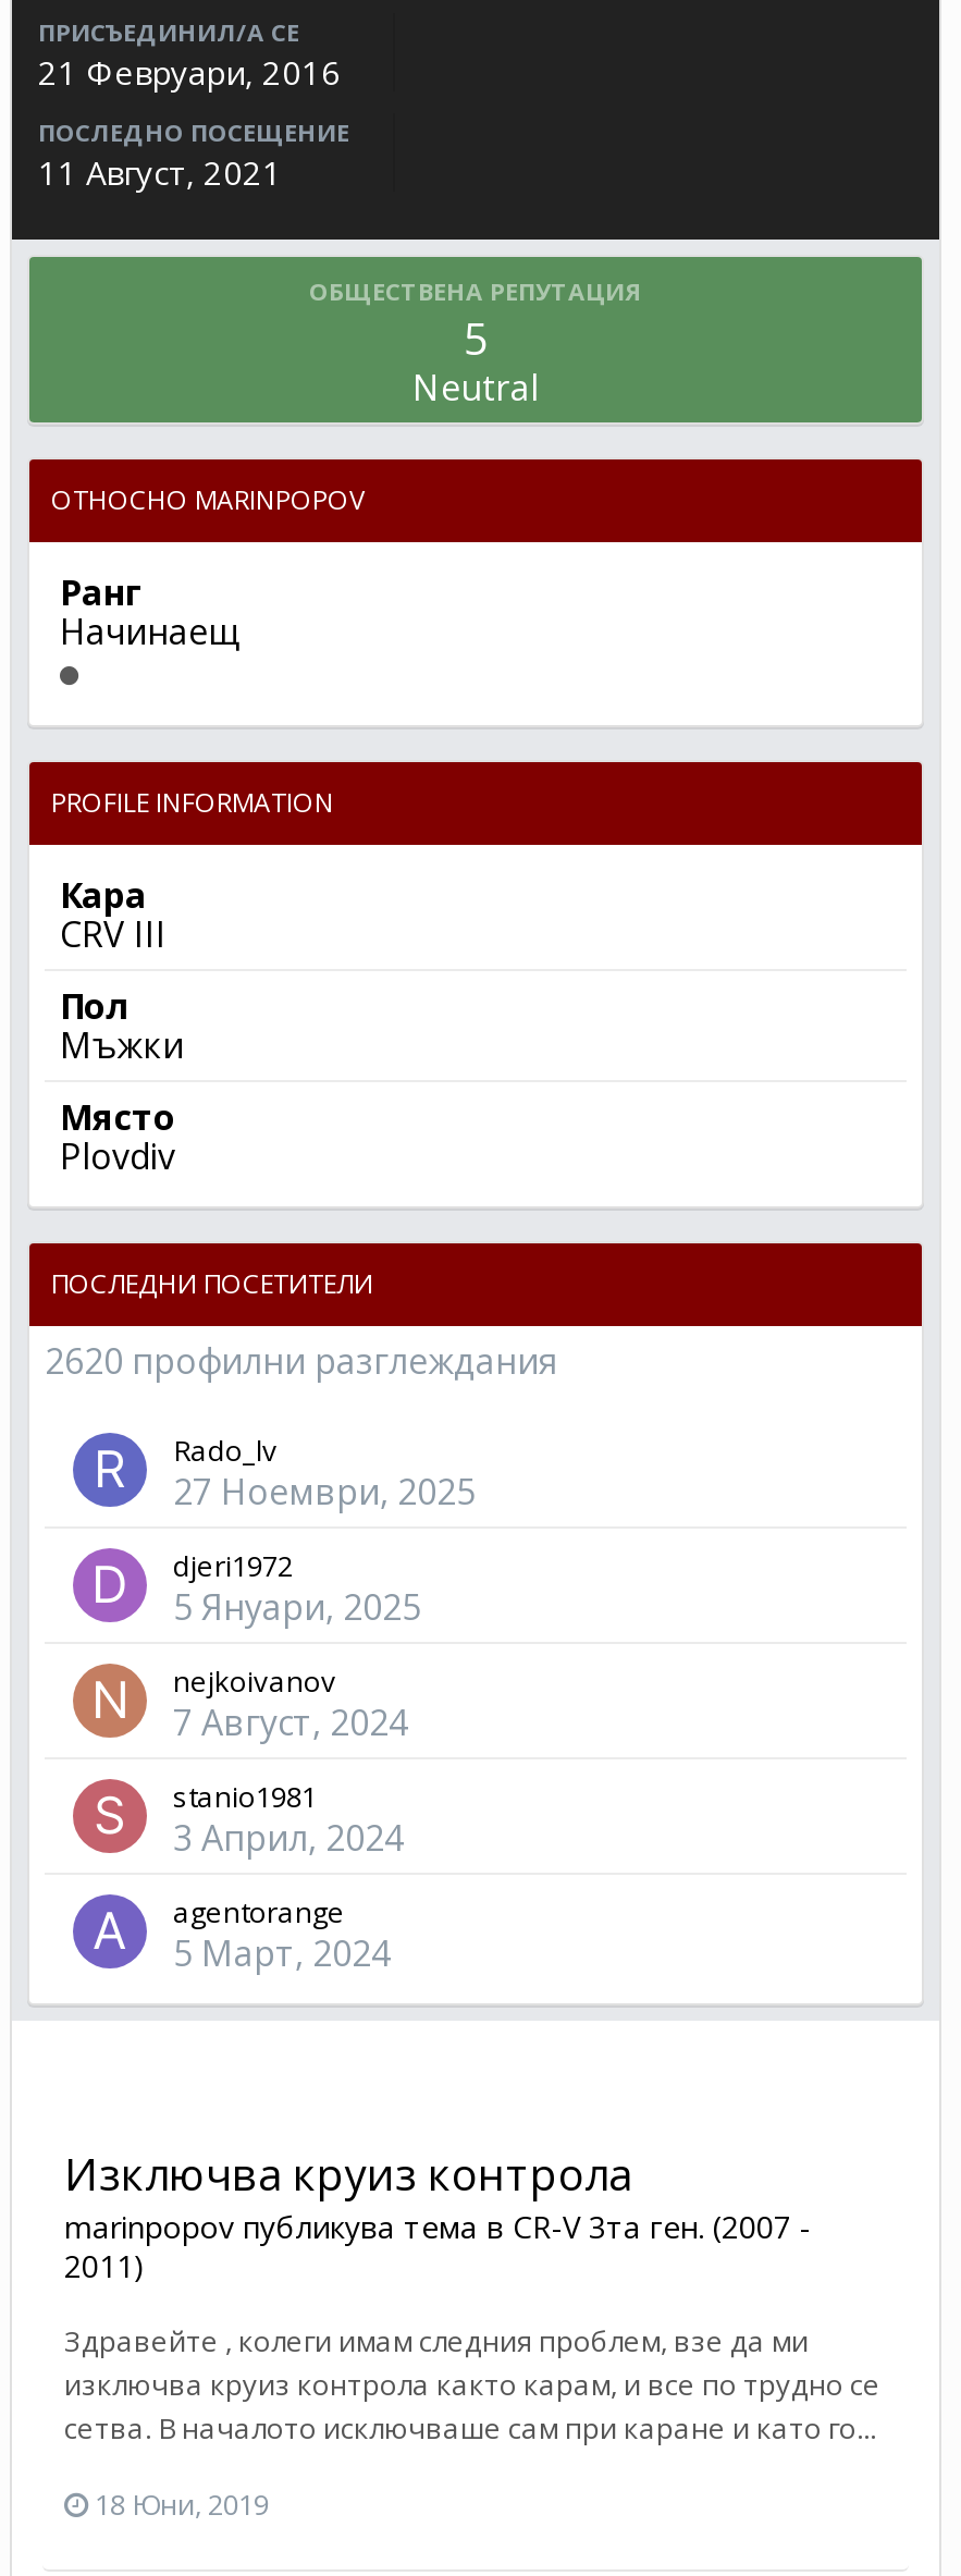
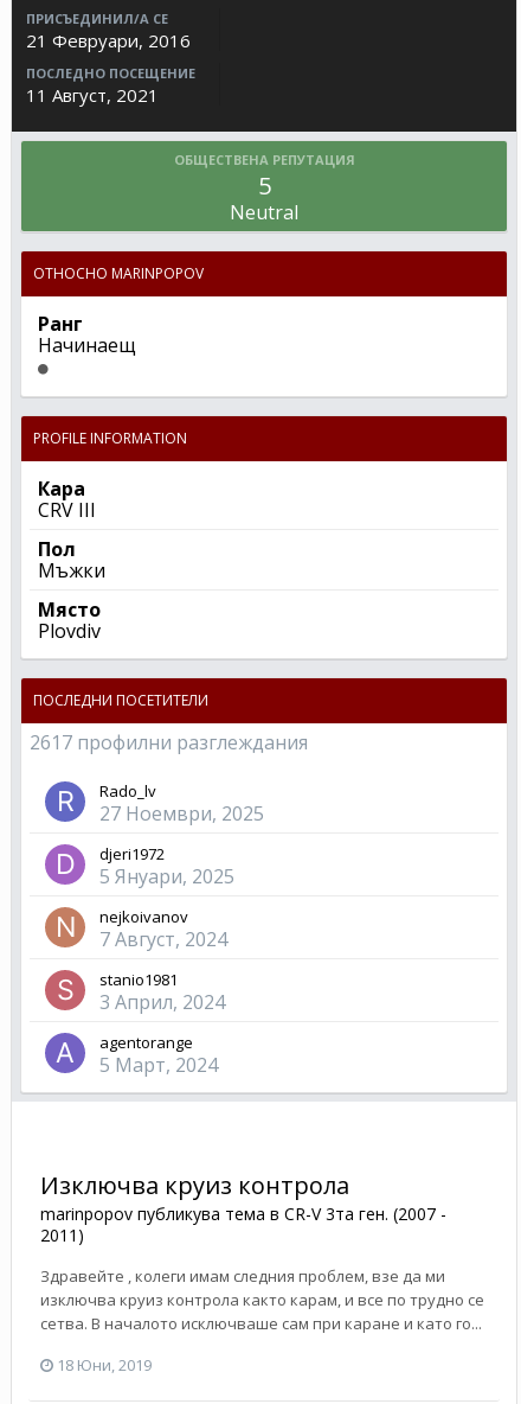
[45,1336,556,1384] 2620 профилни разглеждания -> [30,729,308,755] 2617 профилни разглеждания

